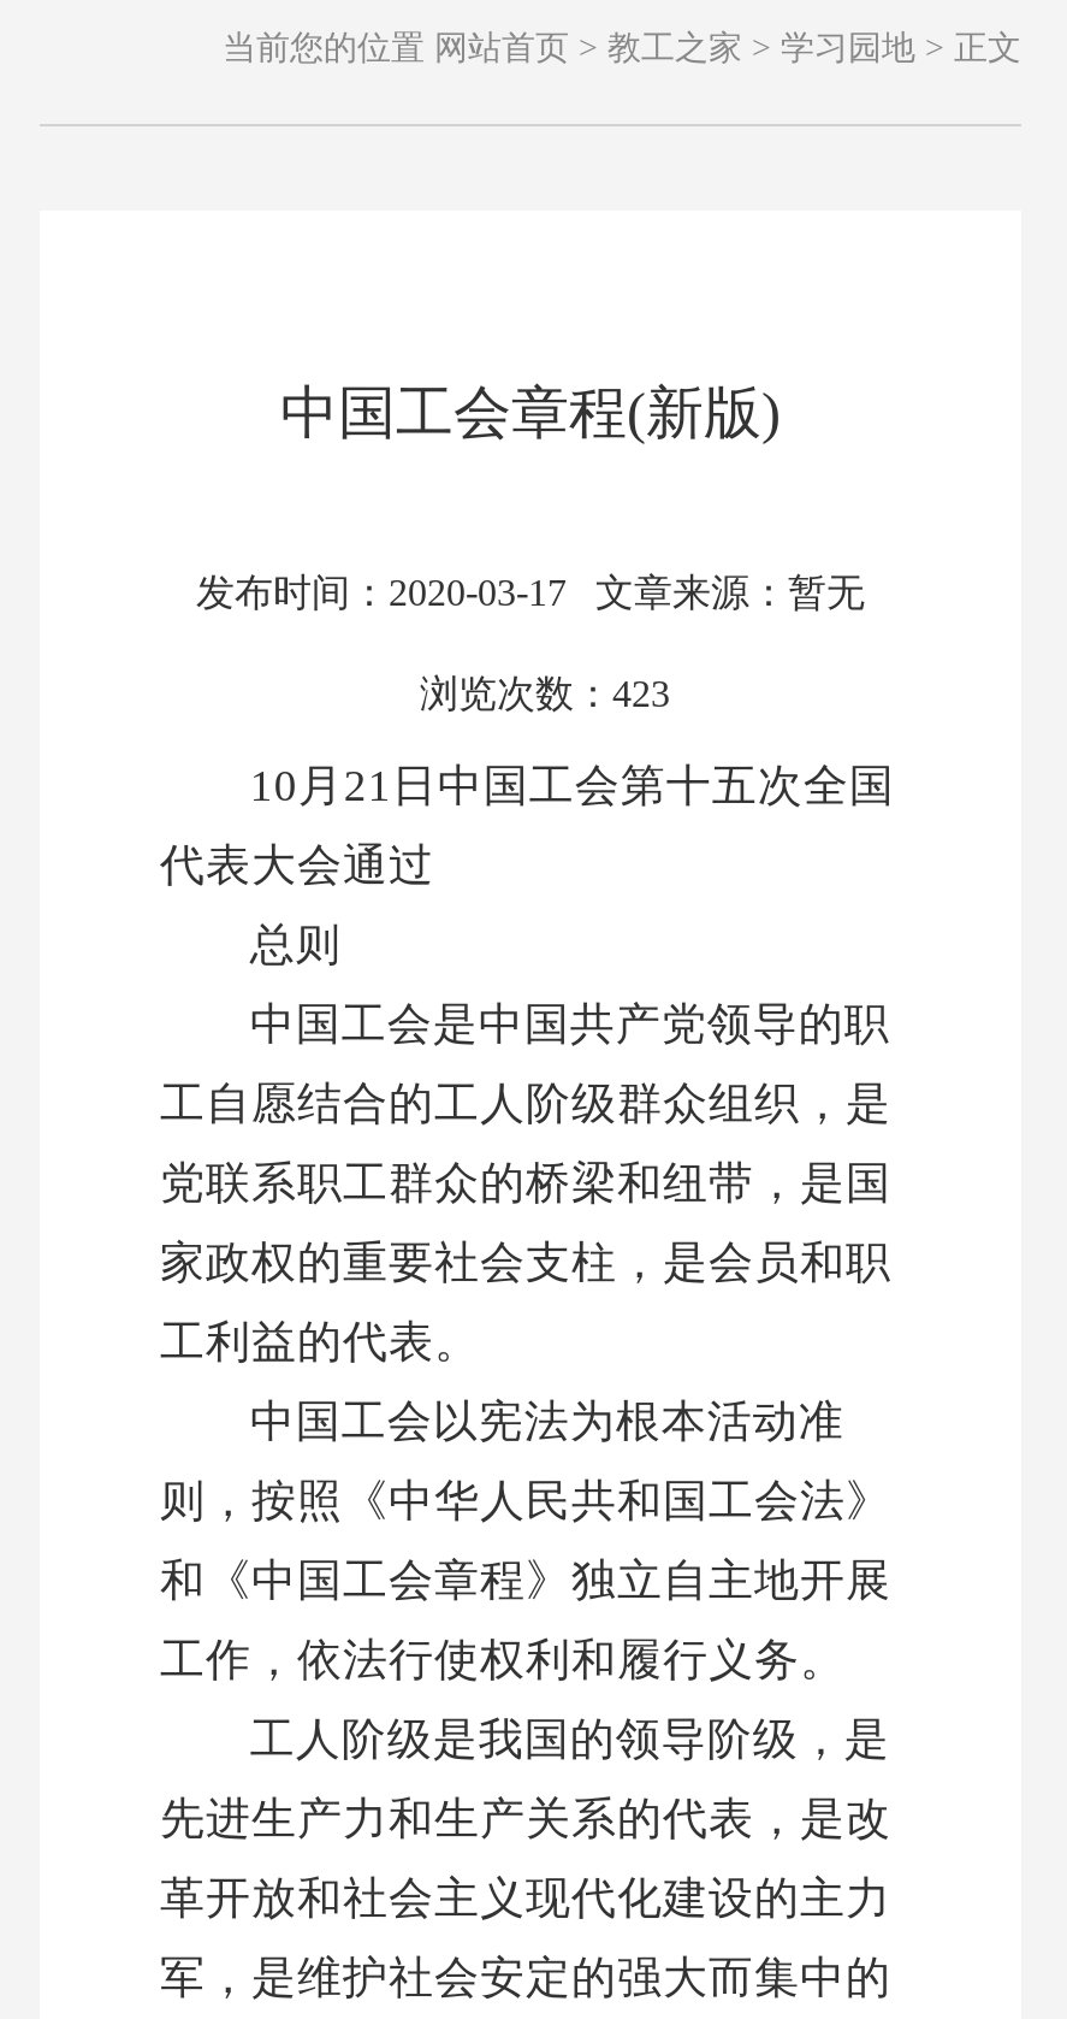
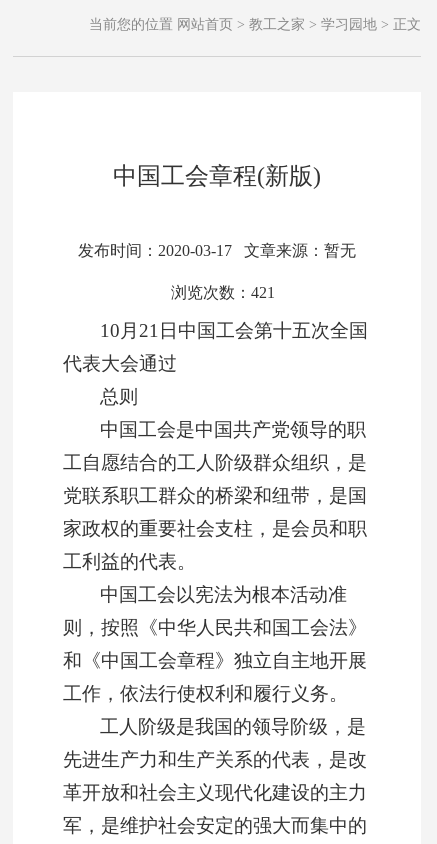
[391,672,670,713] 浏览次数：423 -> [159,284,275,301] 浏览次数：421

